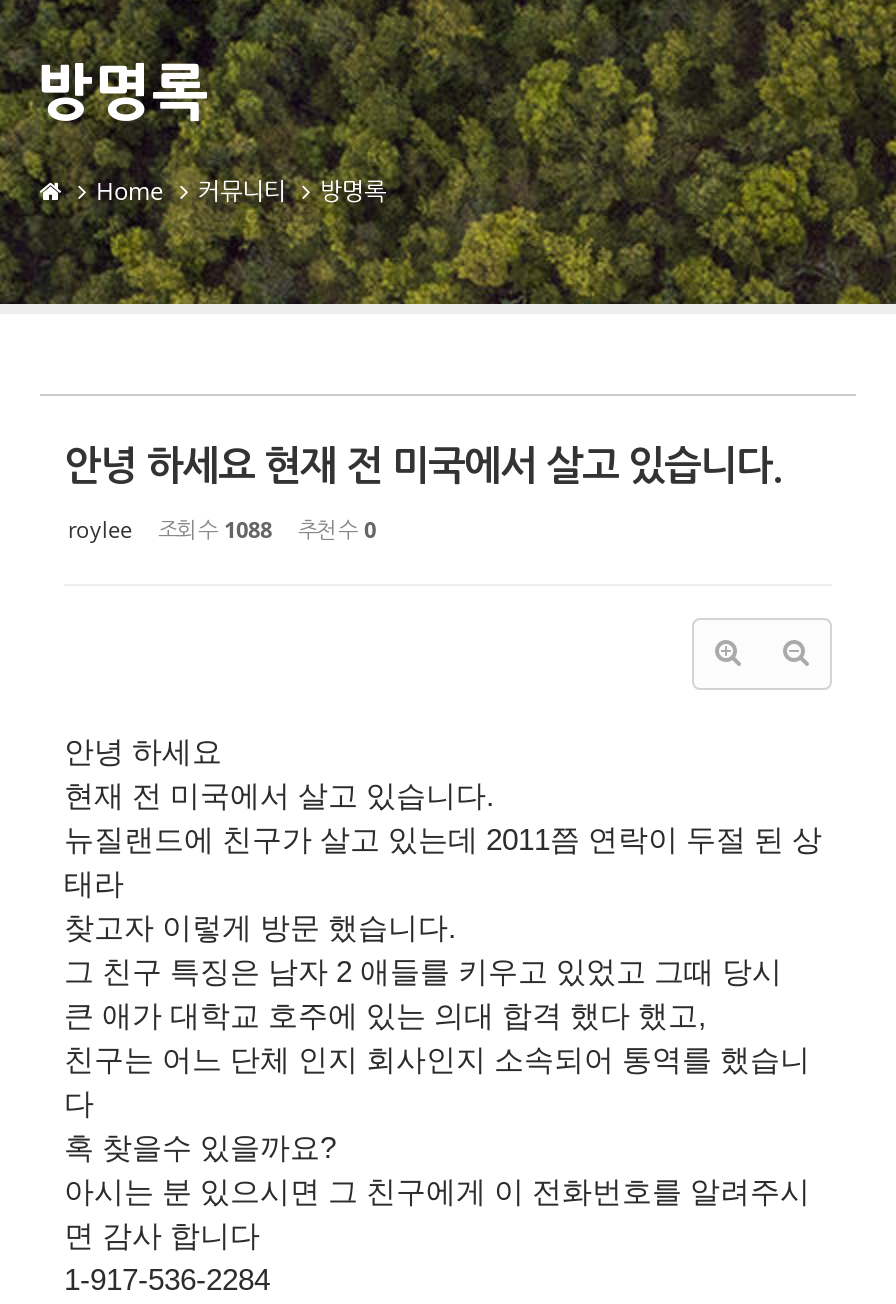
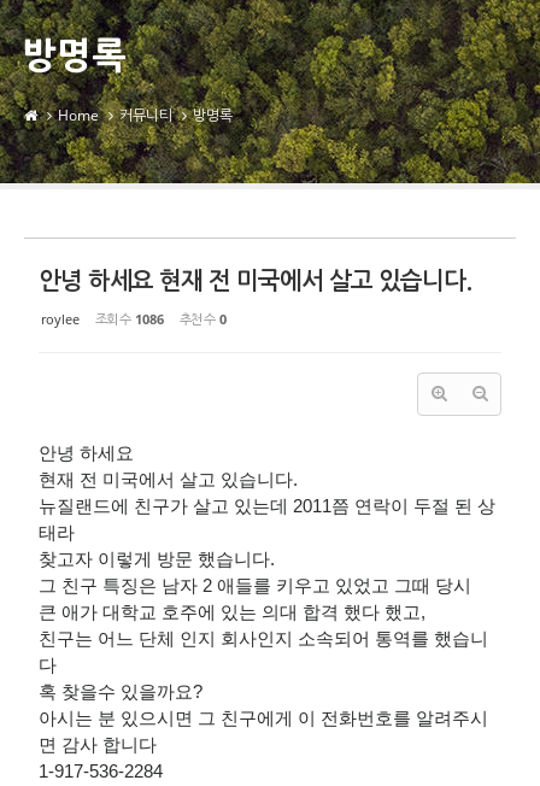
[68,514,376,544] roylee 조회 수 1088 추천 수 0 -> [41,310,227,328] roylee 조회 수 1086 추천 수 0

